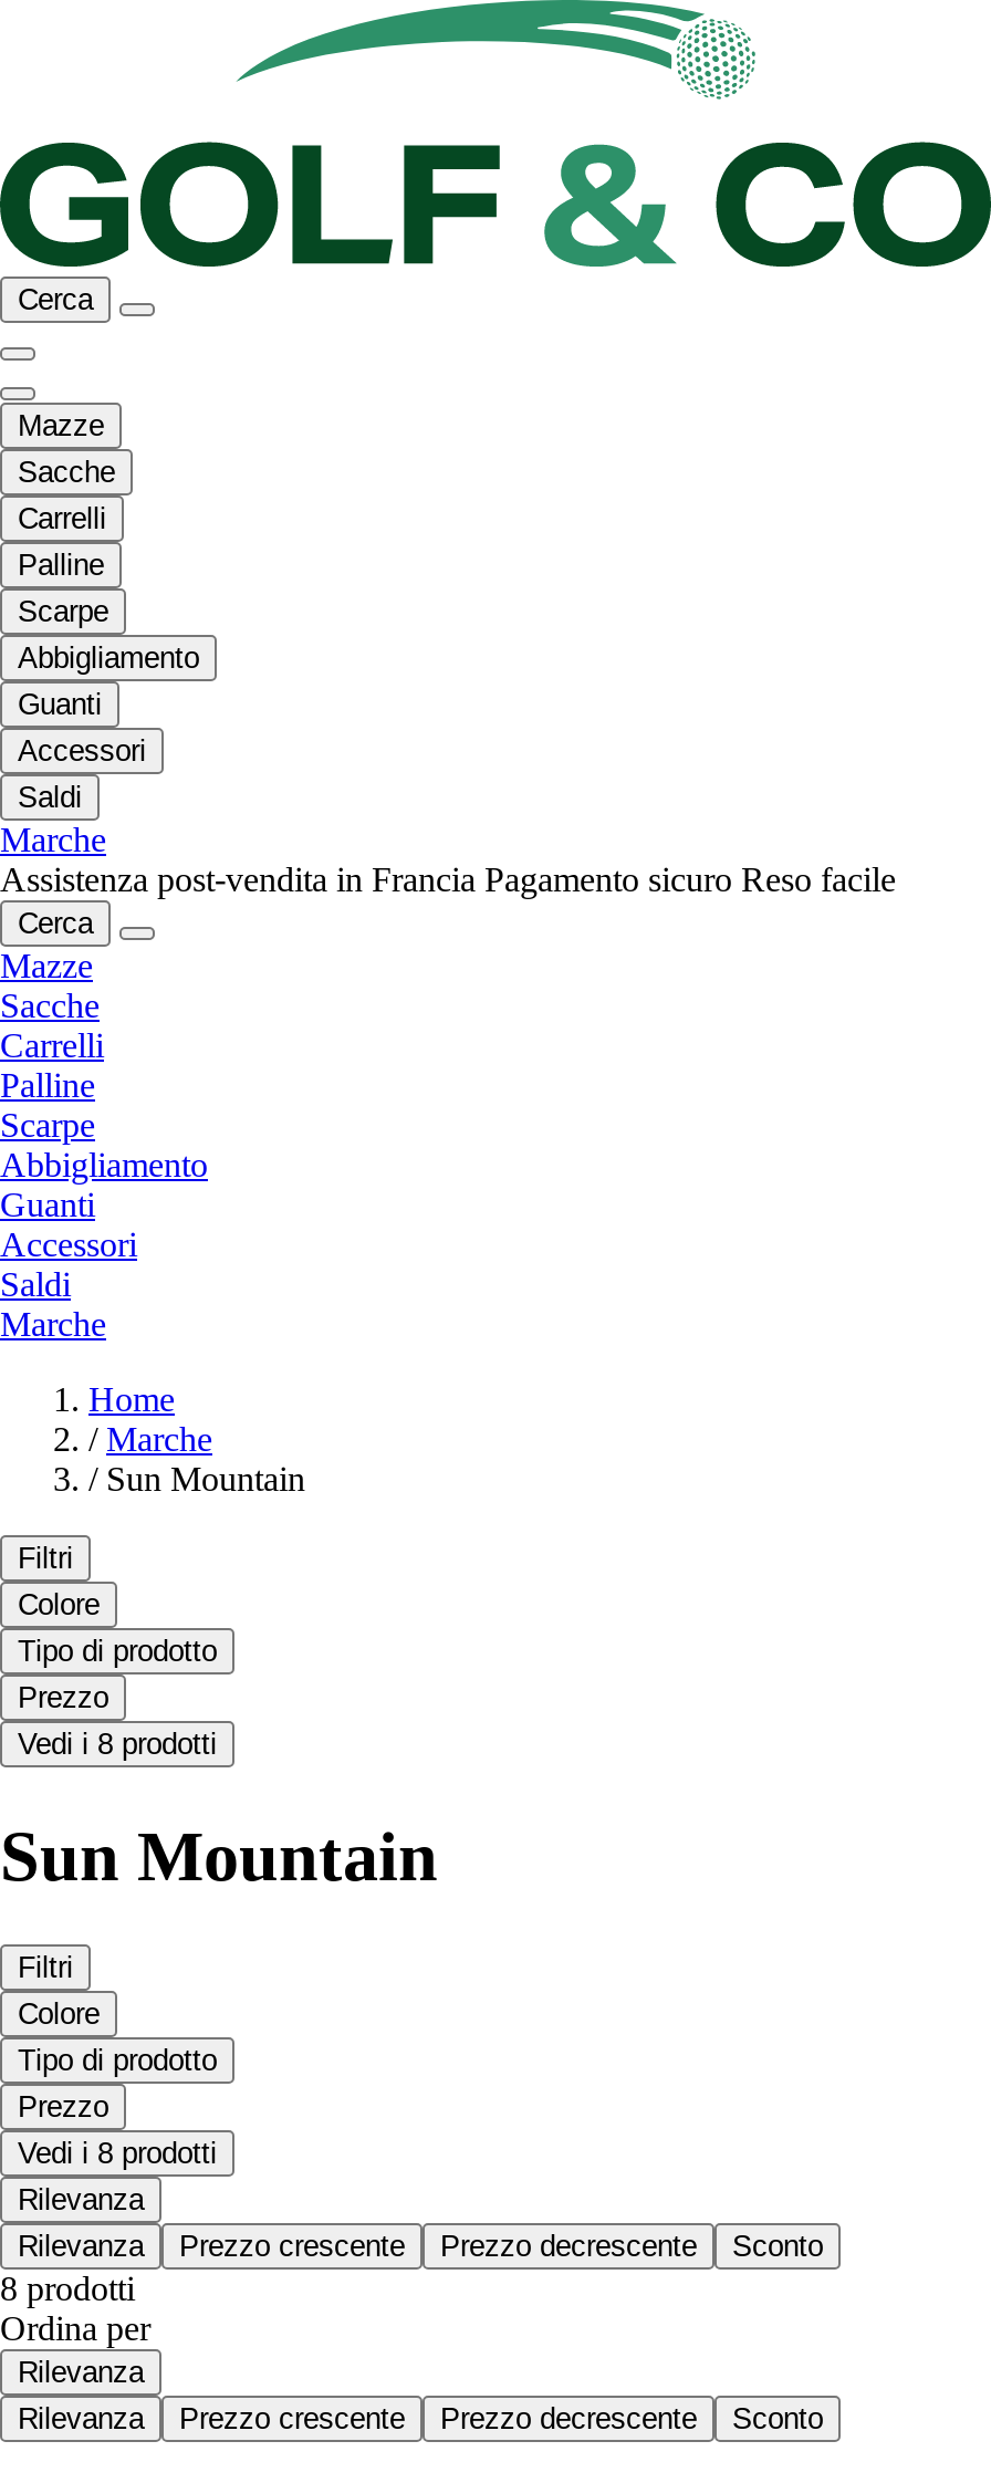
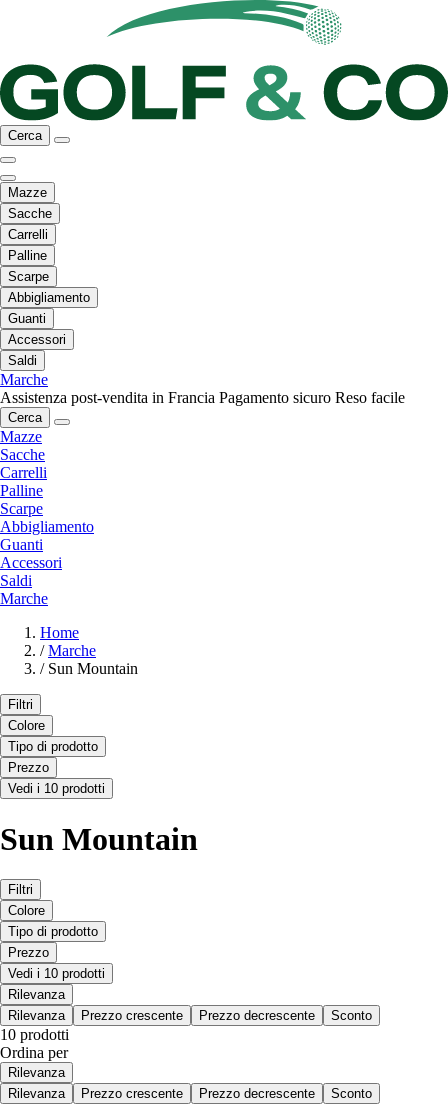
[18,1729,217,1762] Vedi i 8 prodotti -> [8,781,105,796] Vedi i 10 prodotti
[18,2137,217,2171] Vedi i 8 prodotti -> [8,966,105,981] Vedi i 10 prodotti
[0,2270,135,2308] 8 prodotti -> [0,1026,69,1043] 10 prodotti

